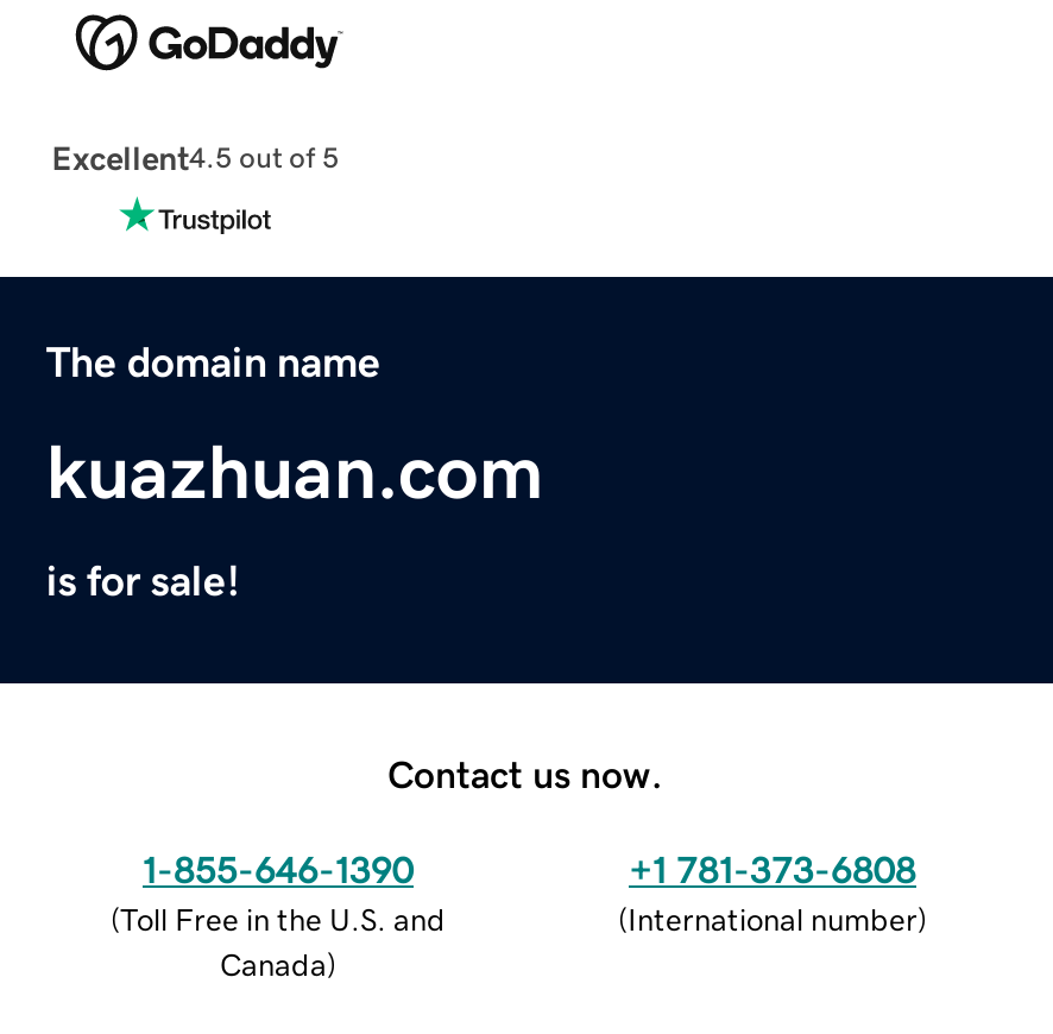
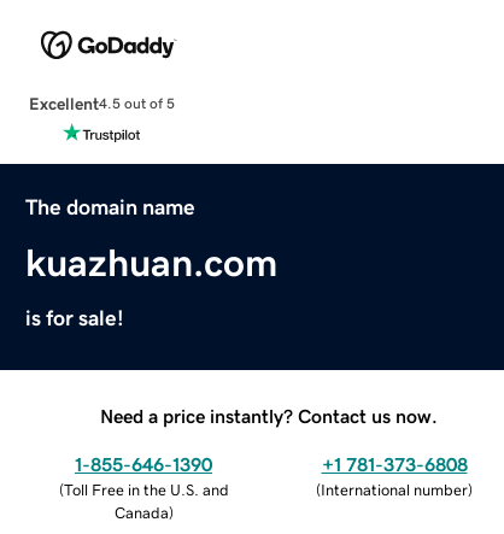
[387,754,663,792] Contact us now. -> [100,406,438,425] Need a price instantly? Contact us now.

